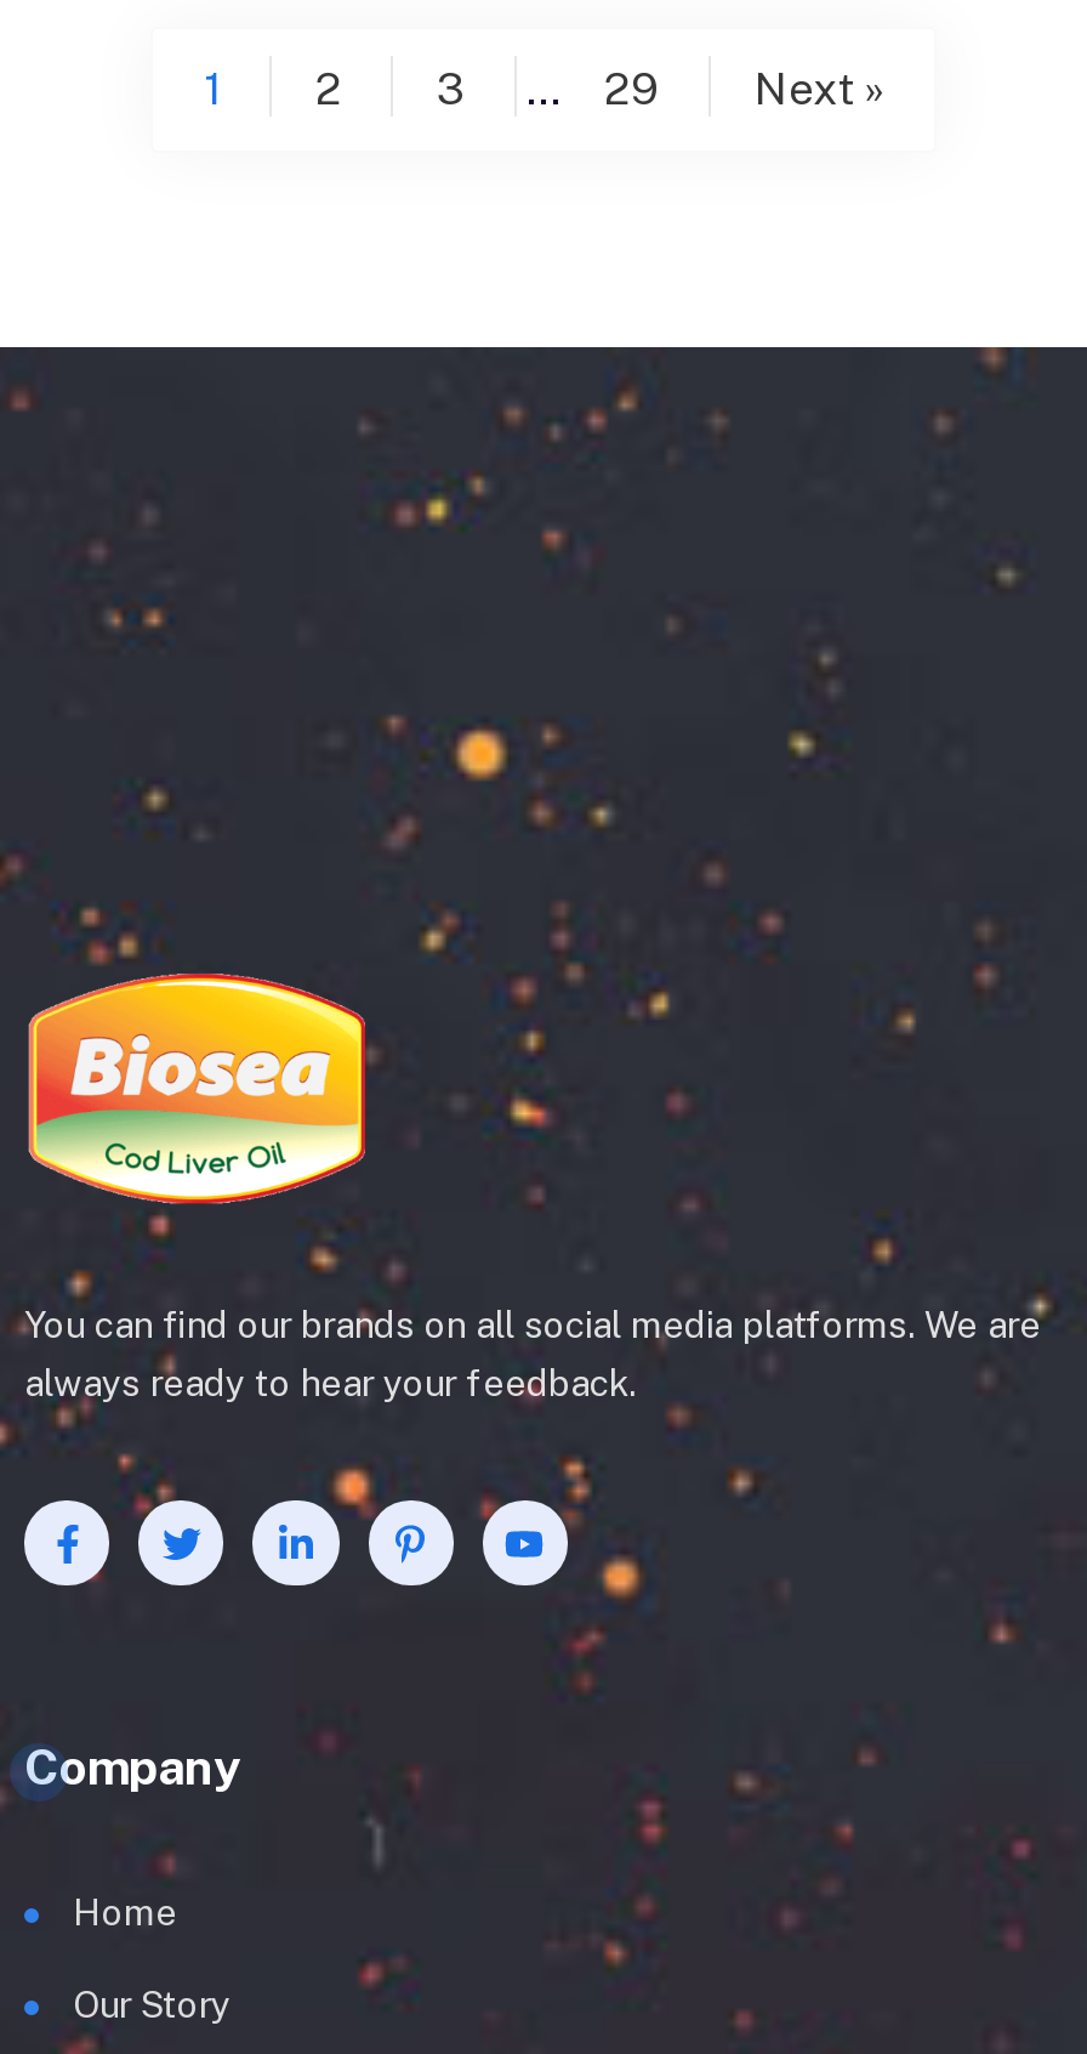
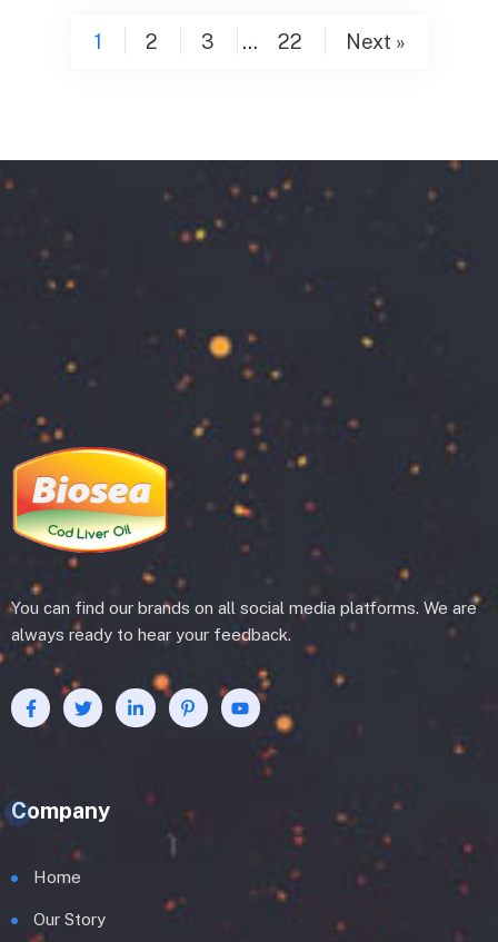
[604,63,660,114] 29 -> [277,30,302,53] 22

